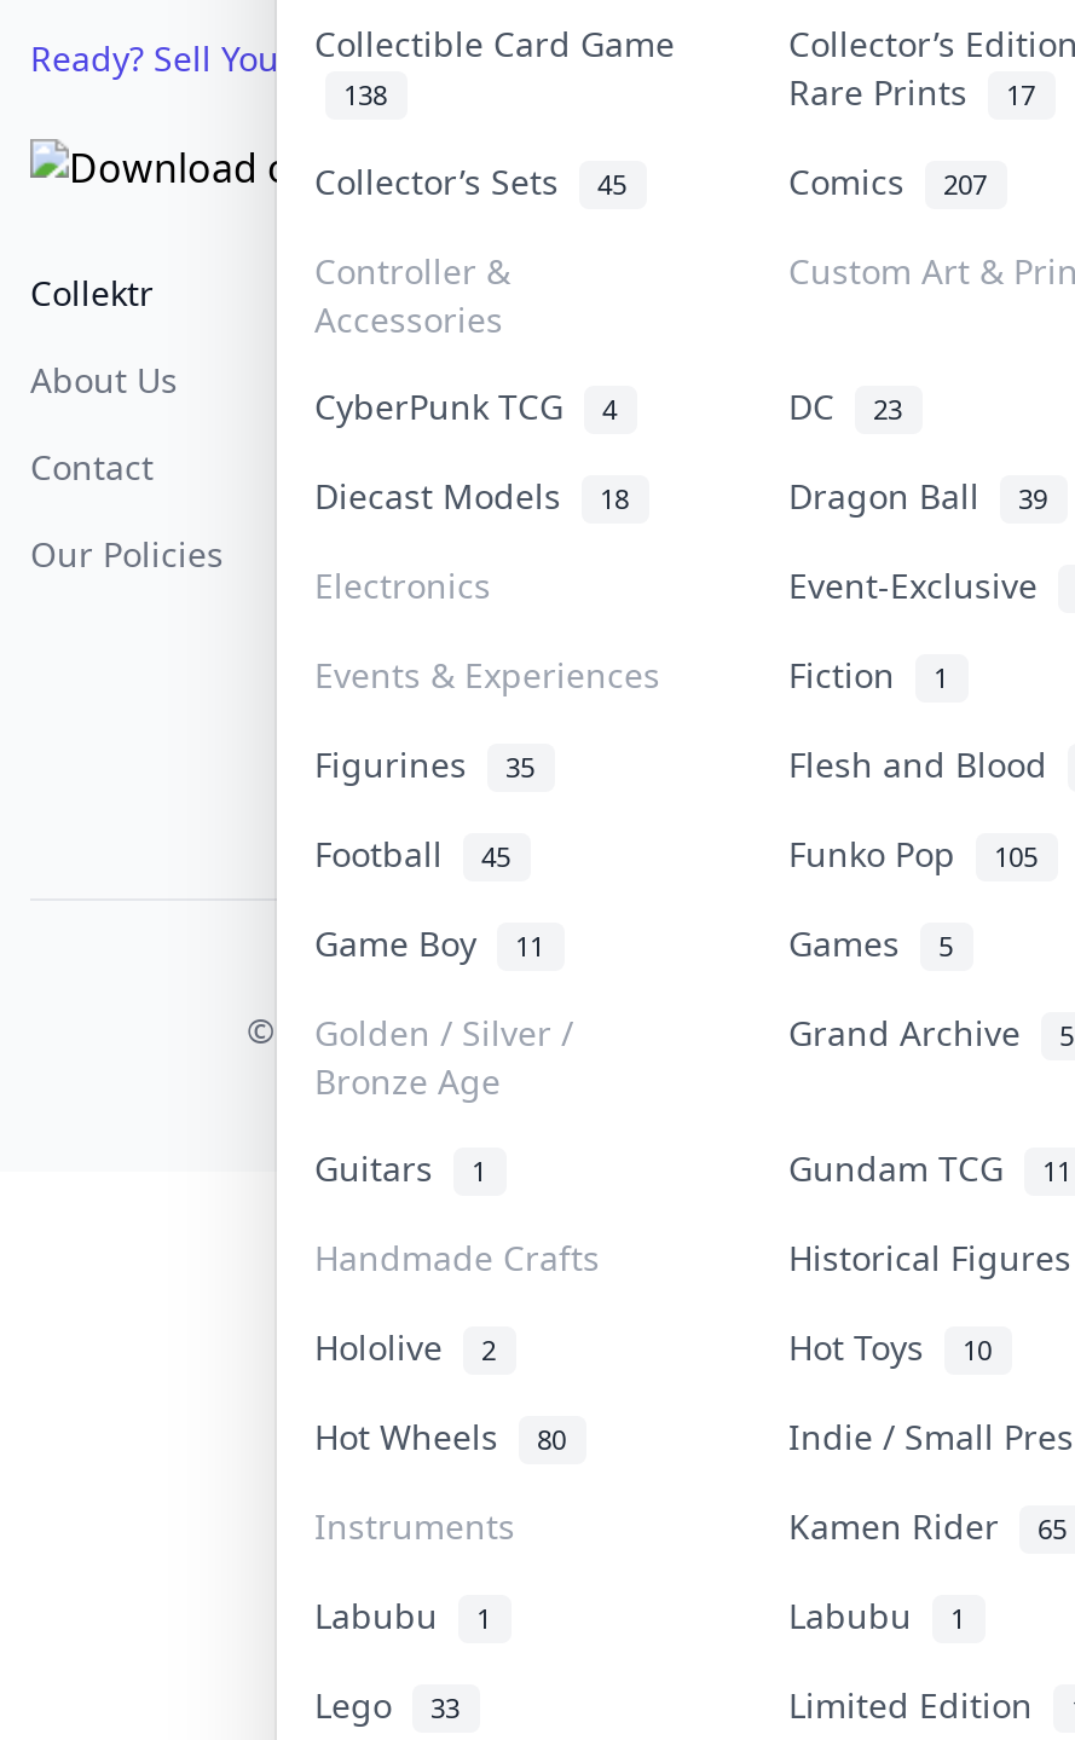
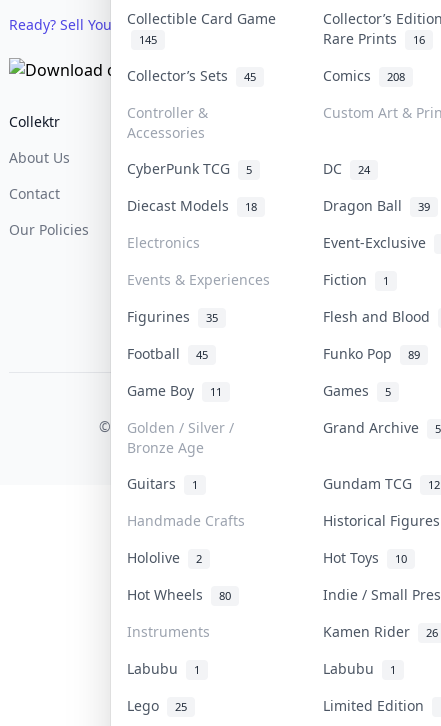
[343,75,387,111] 138 -> [138,31,156,46] 145
[788,68,1035,114] Rare Prints 17 -> [322,28,424,47] Rare Prints 16
[788,157,987,203] Comics 207 -> [322,65,404,84] Comics 208
[314,382,617,428] CyberPunk TCG 4 -> [126,158,251,177] CyberPunk TCG 5
[788,382,902,428] DC 23 -> [322,158,369,177] DC 24
[788,829,1038,875] Funko Pop 105 -> [322,343,419,362] Funko Pop 89
[788,1144,1071,1190] Gundam TCG 11 -> [322,473,439,492] Gundam TCG 12
[788,1502,1067,1548] Kamen Rider 65 -> [322,621,437,640] Kamen Rider 26
[314,1681,460,1727] Lego 33 -> [126,695,186,714] Lego 25

